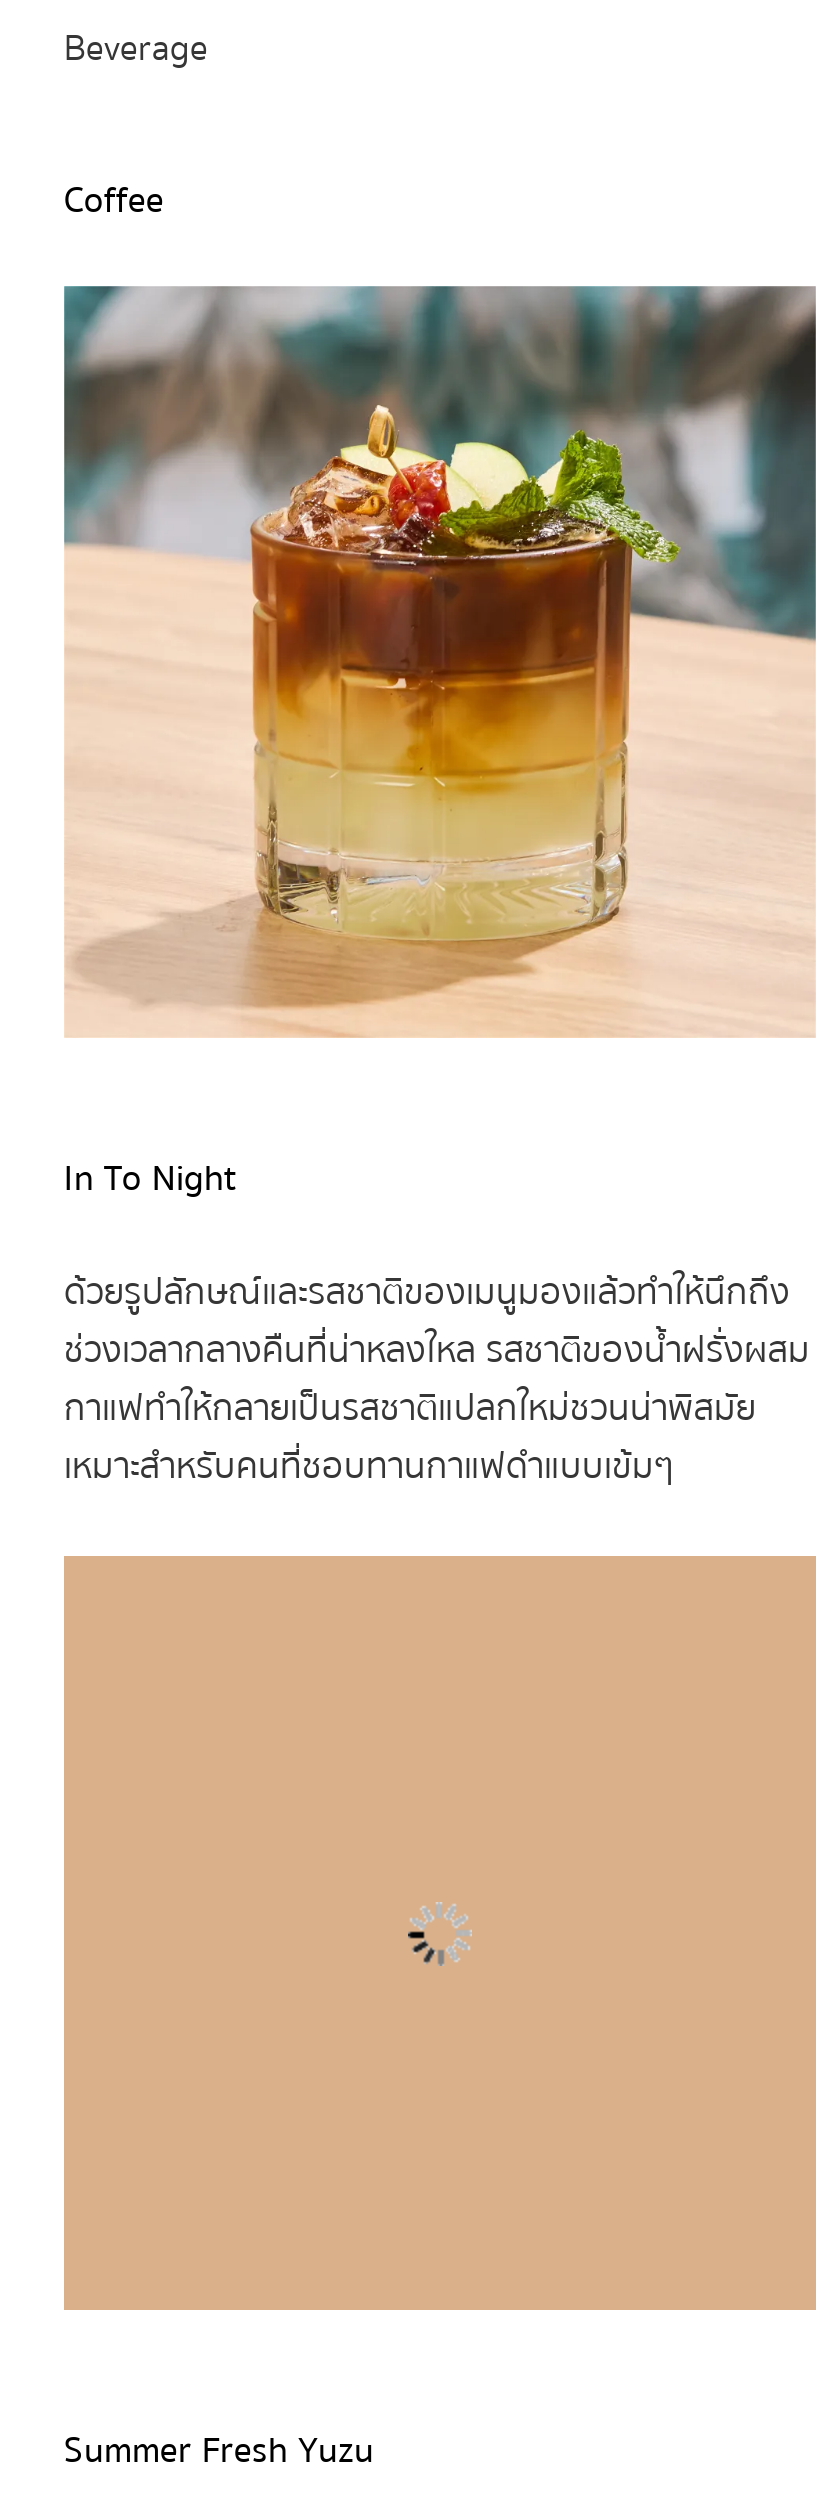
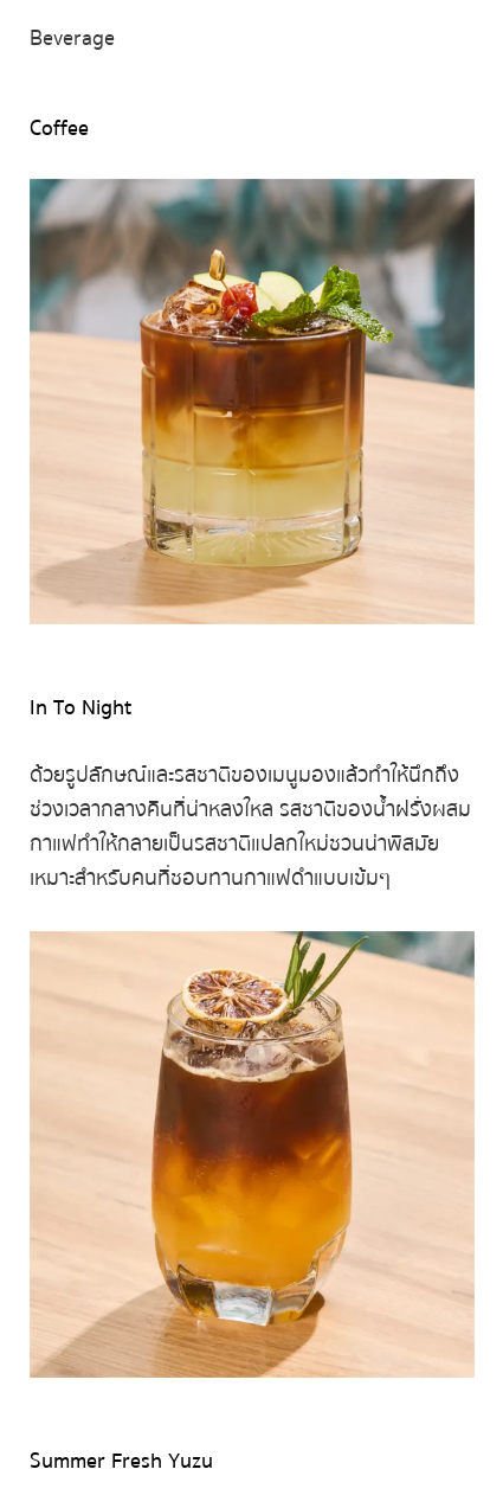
none -> [32,930,476,1377] [image]

